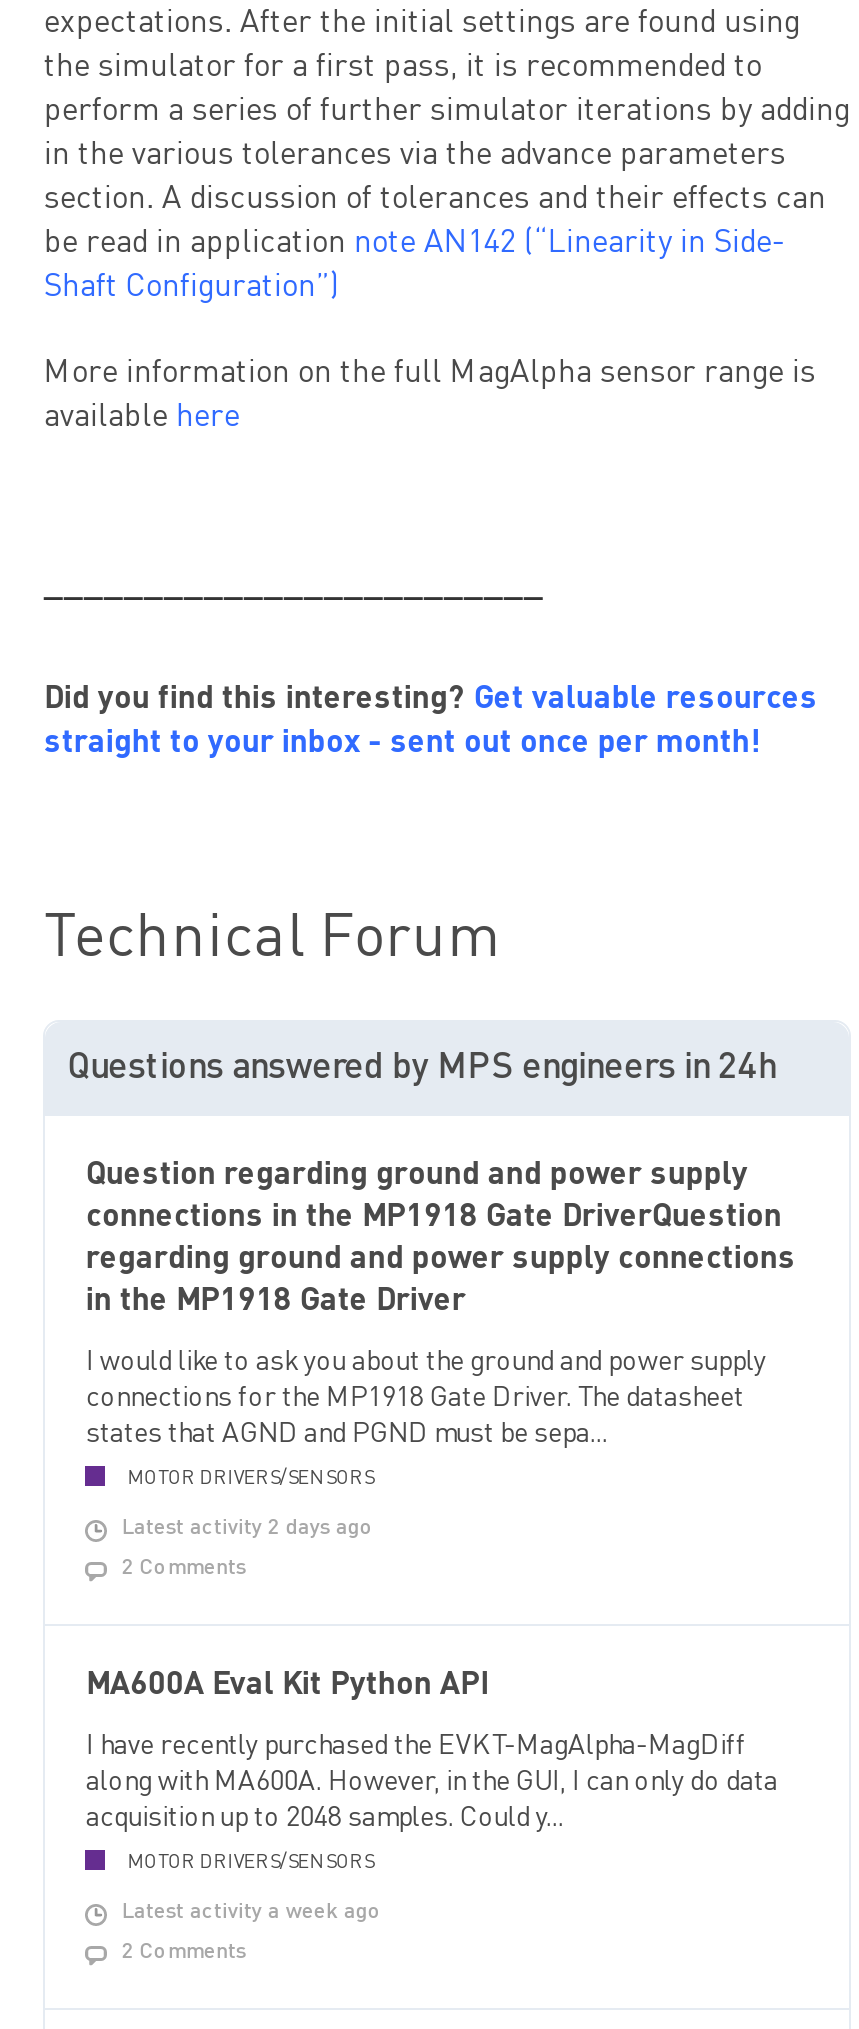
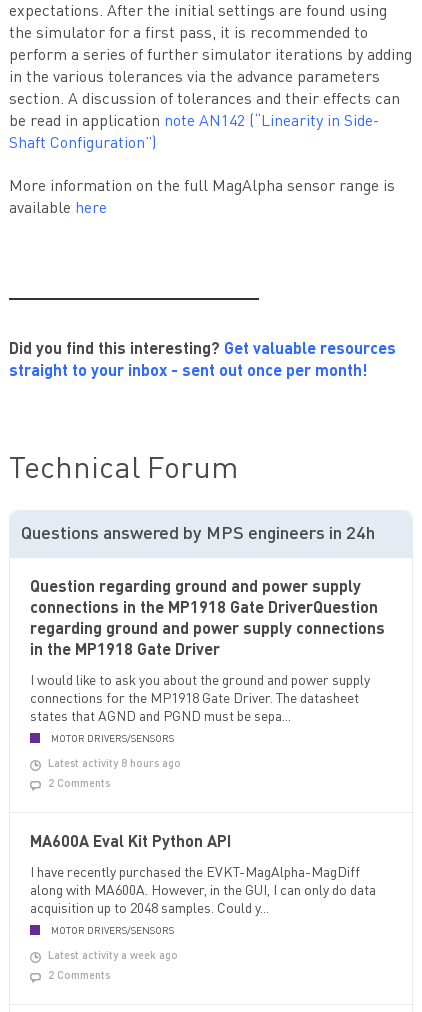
[122,1518,374,1540] Latest activity 2 days ago -> [48,759,181,770] Latest activity 8 hours ago

